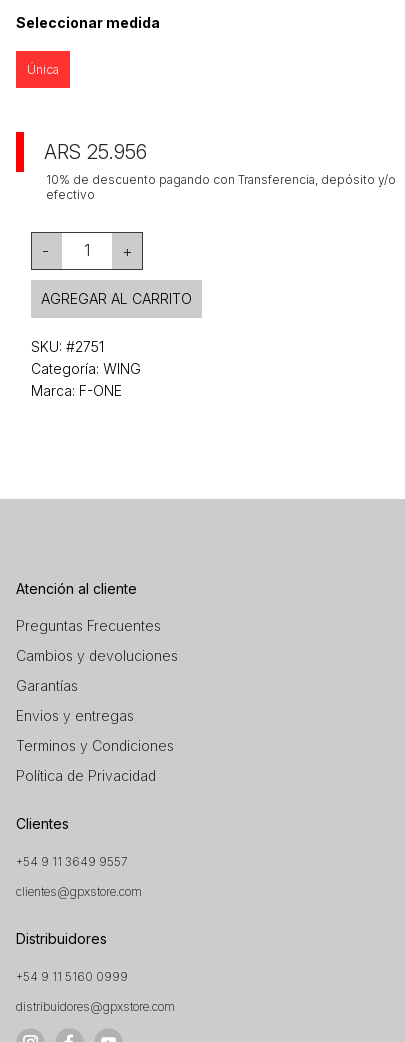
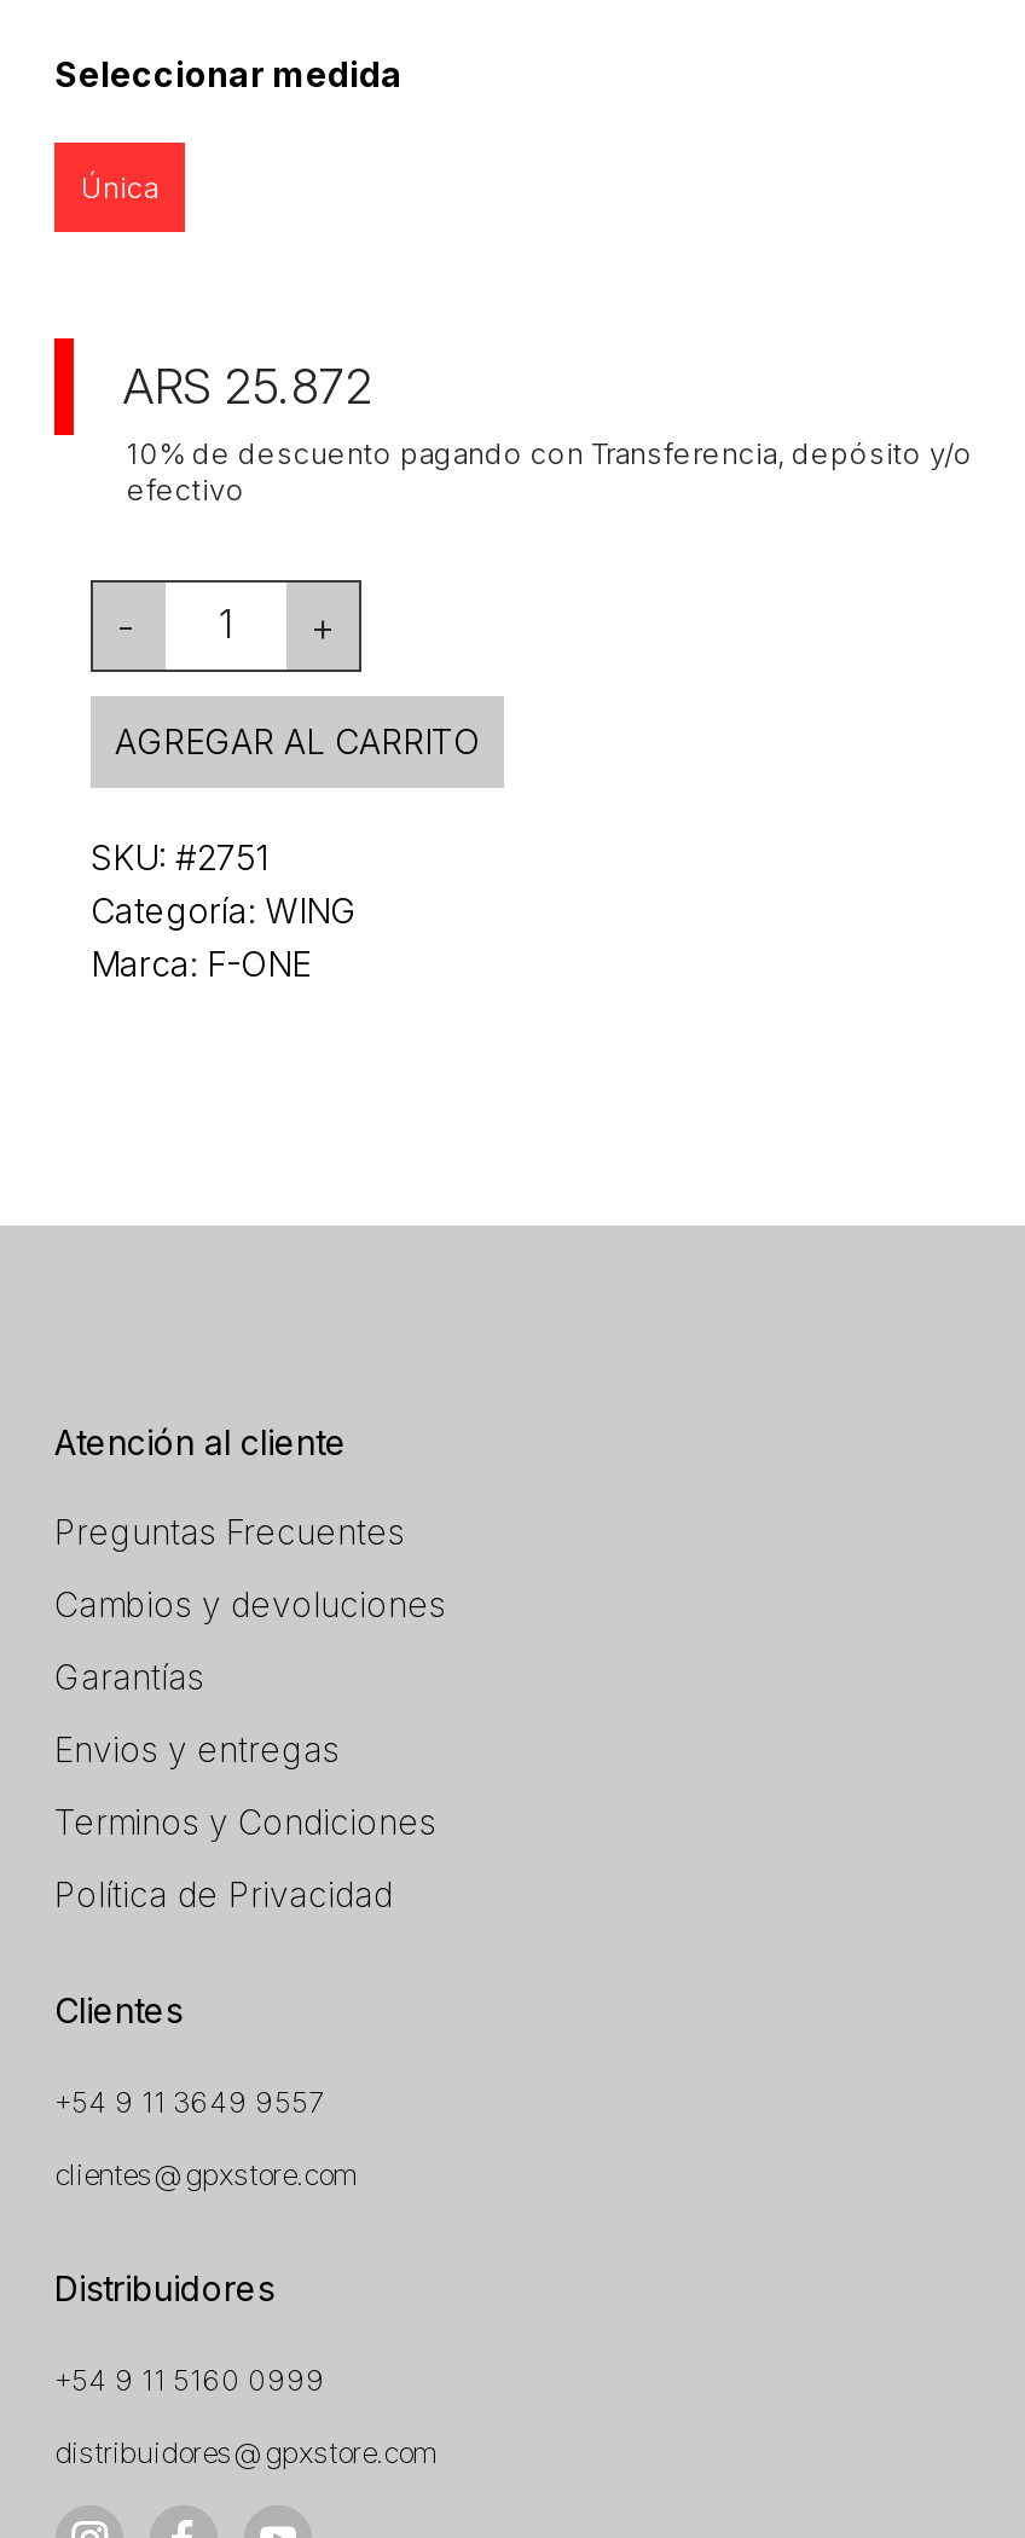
[44,140,147,164] ARS 25.956 -> [122,358,373,416] ARS 25.872

